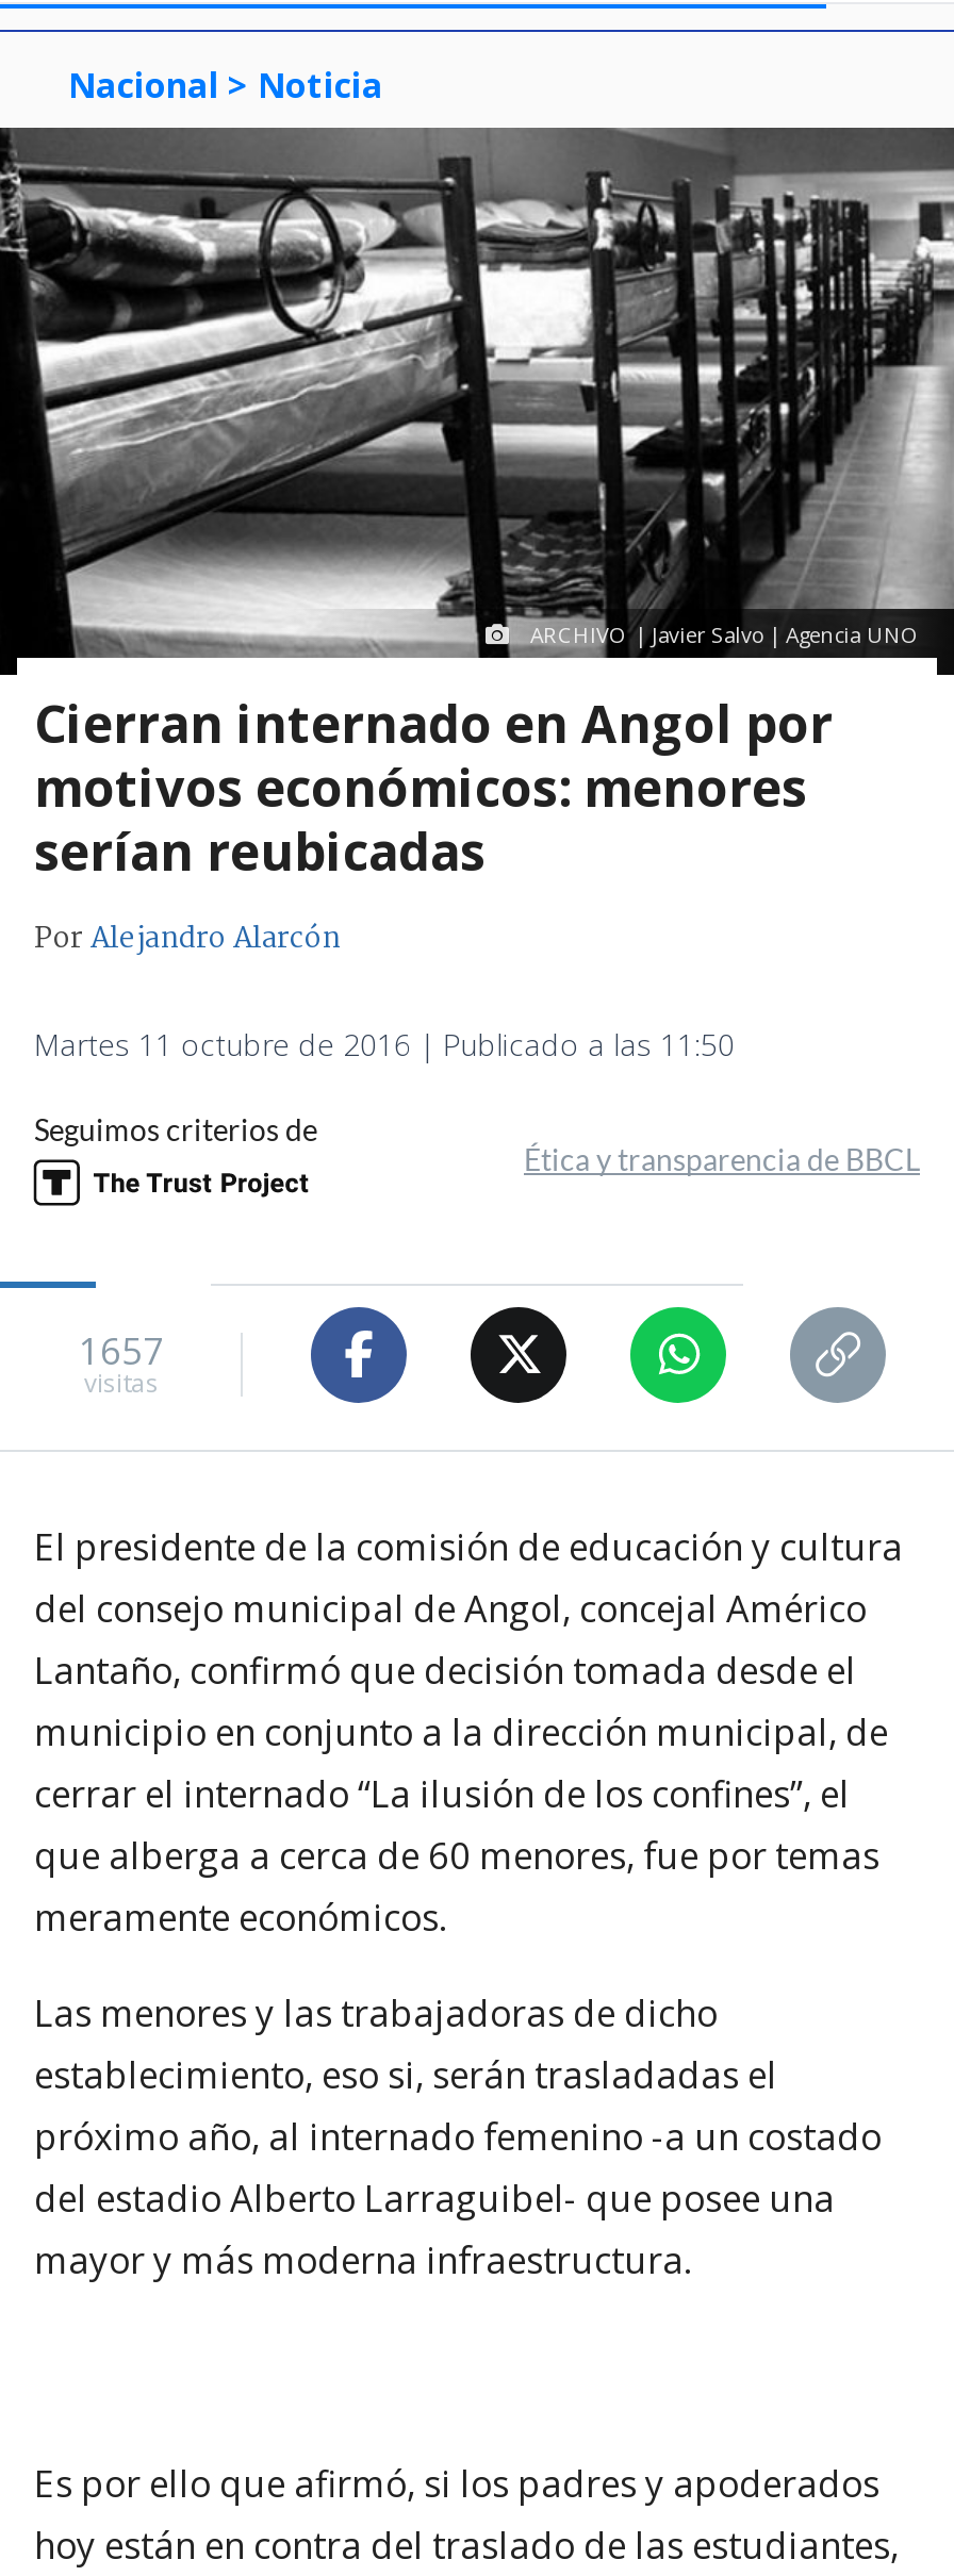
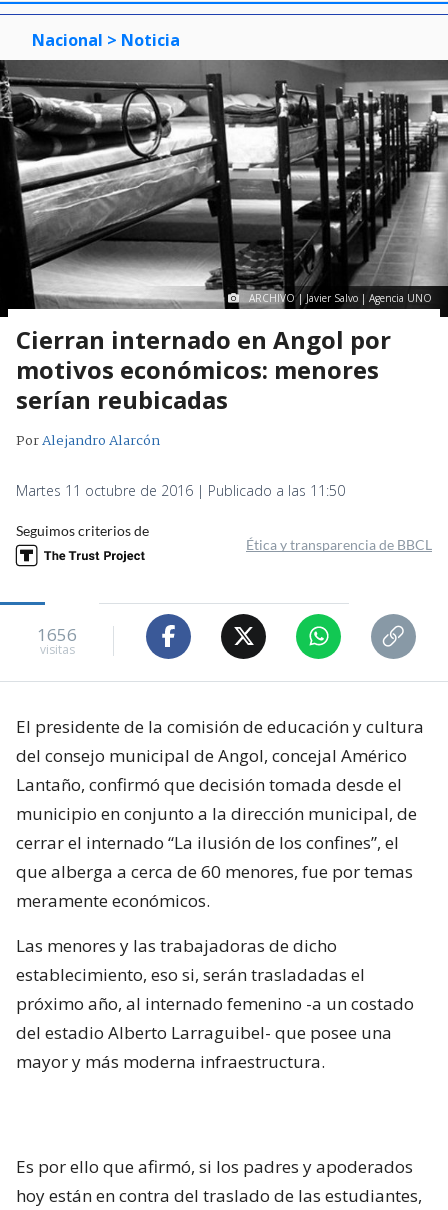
[79,1327,164,1376] 1657 -> [37,623,77,646] 1656

